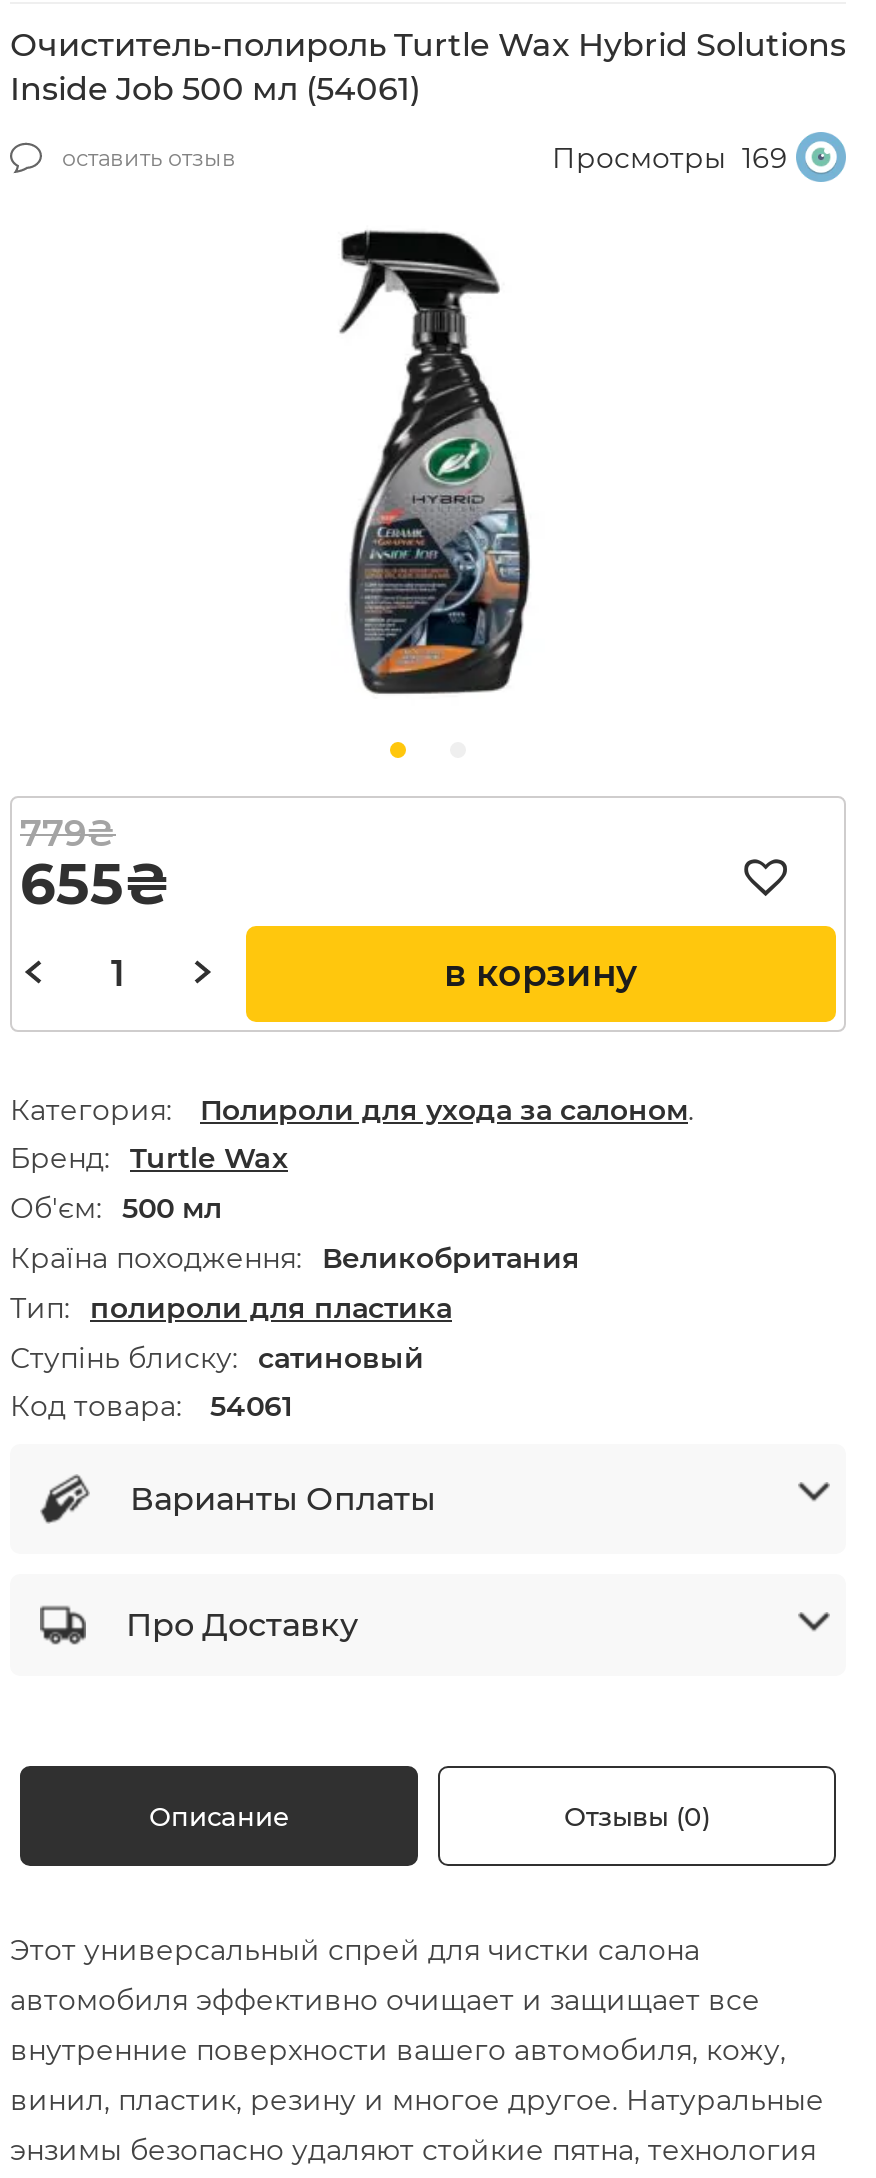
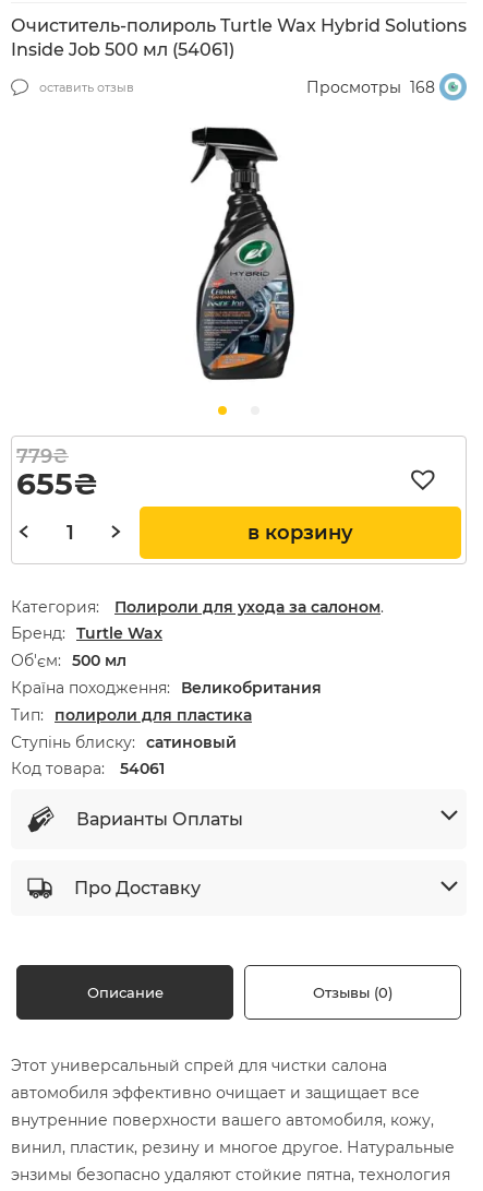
[552,139,788,175] Просмотры 169 -> [306,77,435,97] Просмотры 168

